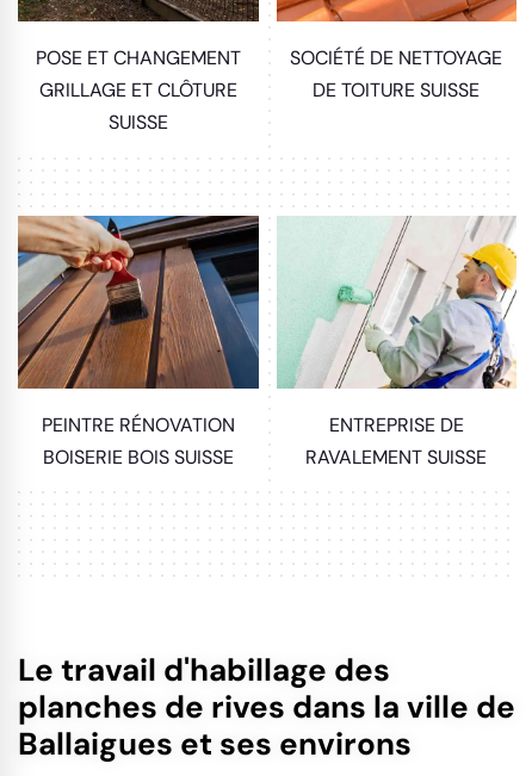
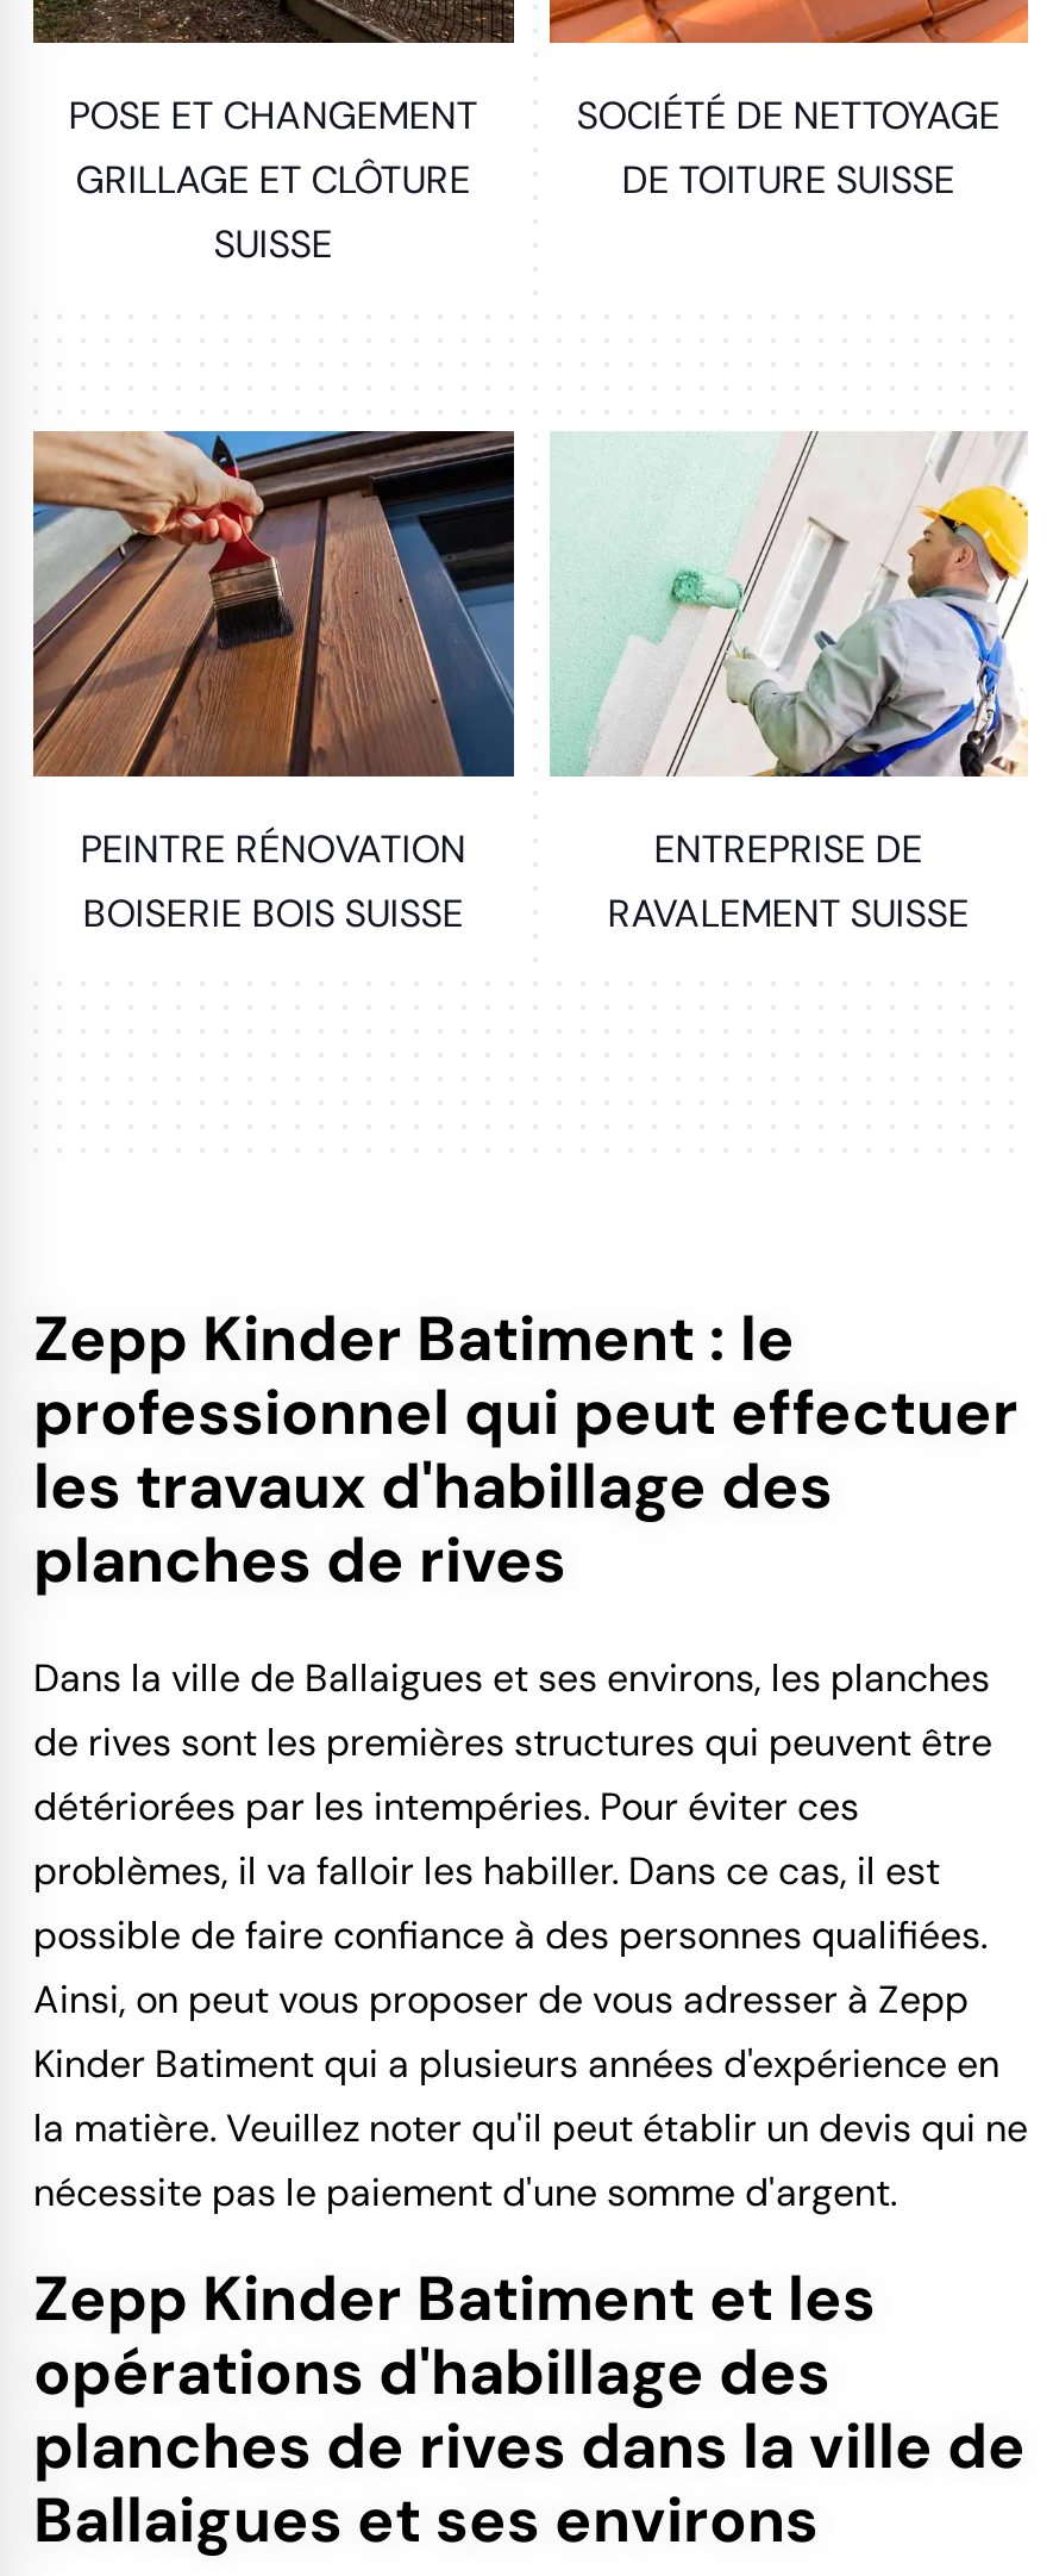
[18,649,390,690] Le travail d'habillage des -> [33,1297,1028,2412] Zepp Kinder Batiment : le | professionnel qui peut effectuer | les travaux d'habillage des | planches de rives | Dans la ville de Ballaigues et ses environs, les planches | de rives sont les premières structures qui peuvent être | détériorées par les intempéries. Pour éviter ces | problèmes, il va falloir les habiller. Dans ce cas, il est | possible de faire confiance à des personnes qualifiées. | Ainsi, on peut vous proposer de vous adresser à Zepp | Kinder Batiment qui a plusieurs années d'expérience en | la matière. Veuillez noter qu'il peut établir un devis qui ne | nécessite pas le paiement d'une somme d'argent. | Zepp Kinder Batiment et les | opérations d'habillage des

